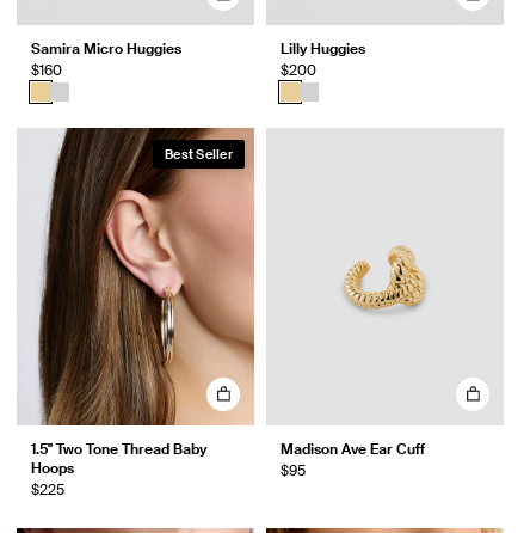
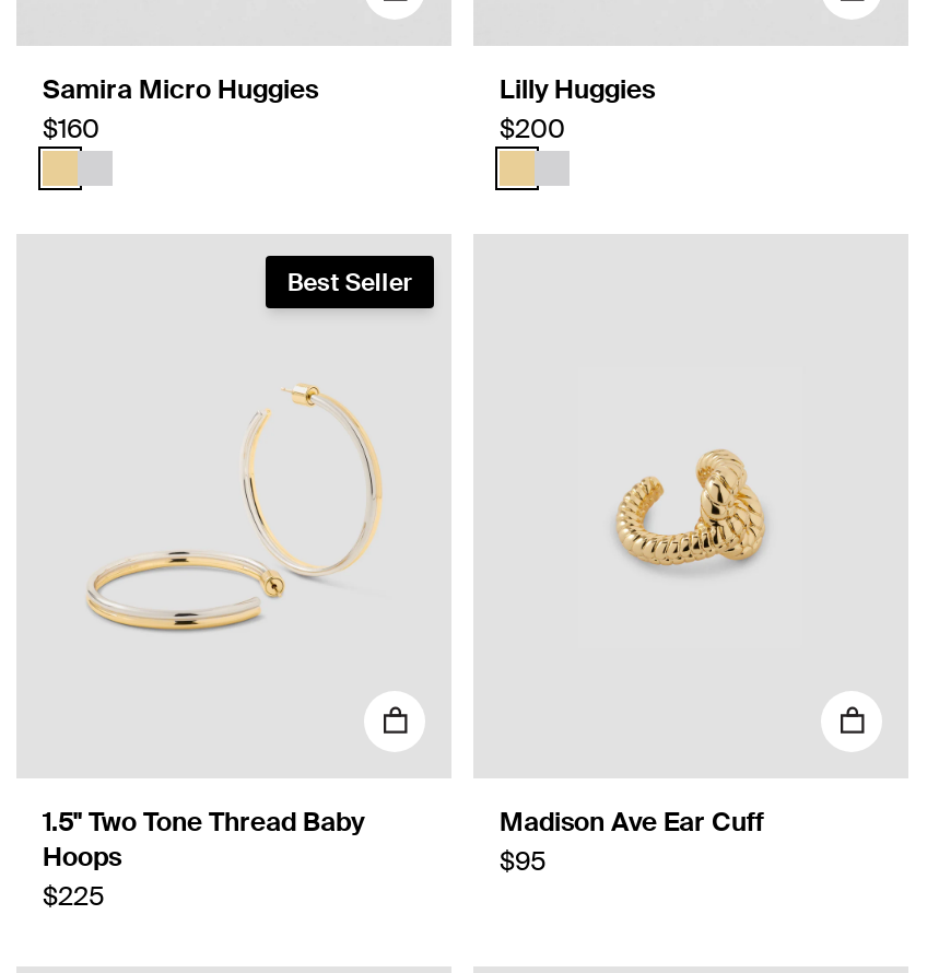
[37,127,255,427] [image] -> [56,234,451,778] [image]

